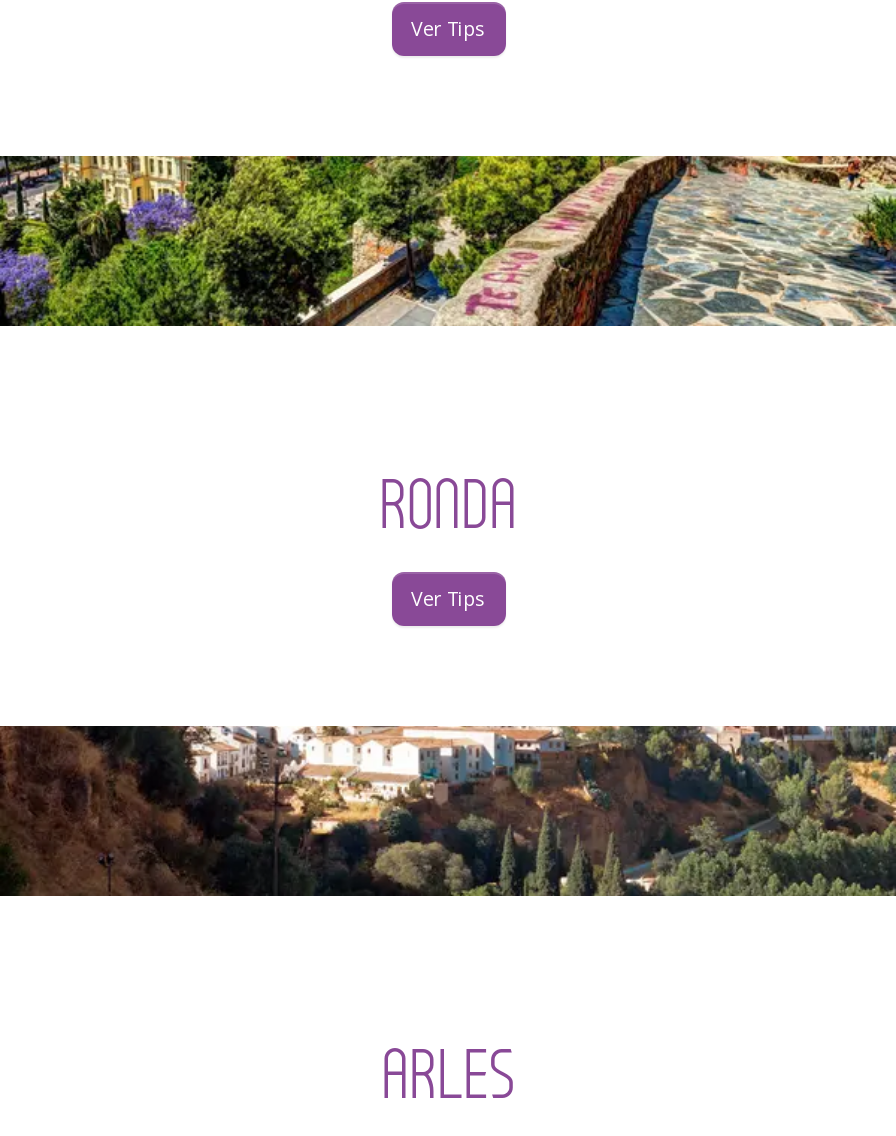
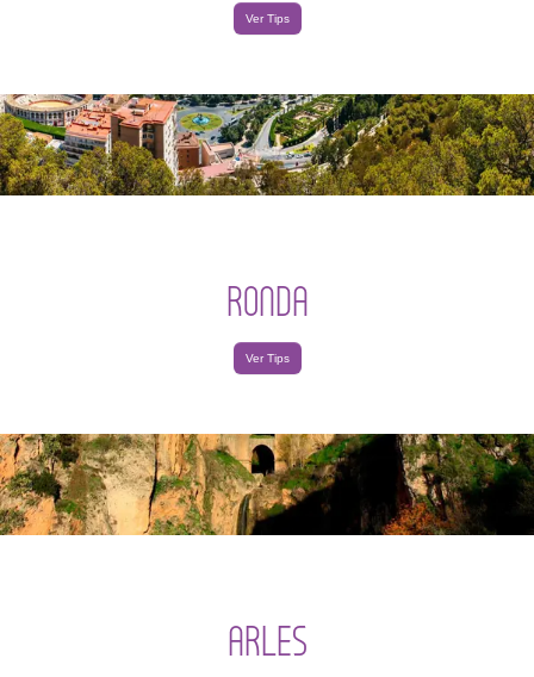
[6,154,890,328] [image] -> [4,93,530,197] [image]
[6,724,890,898] [image] -> [4,433,530,536] [image]

